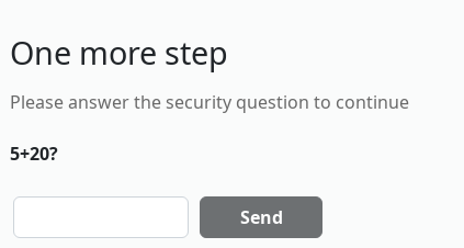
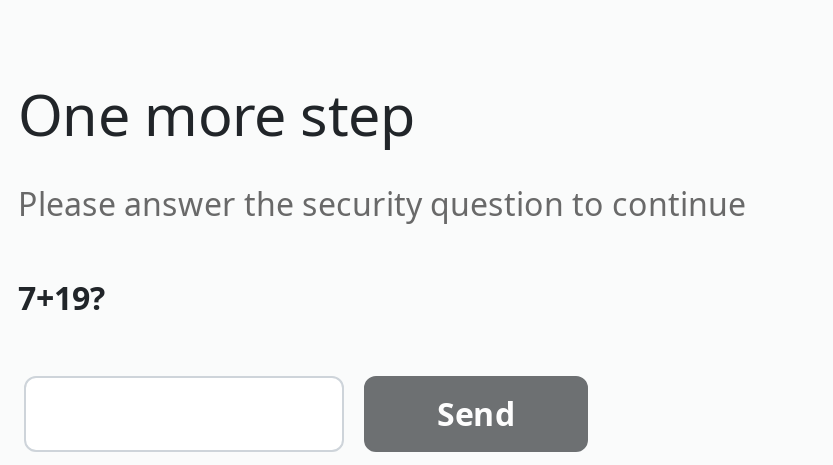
[10,142,58,166] 5+20? -> [18,276,106,320] 7+19?

